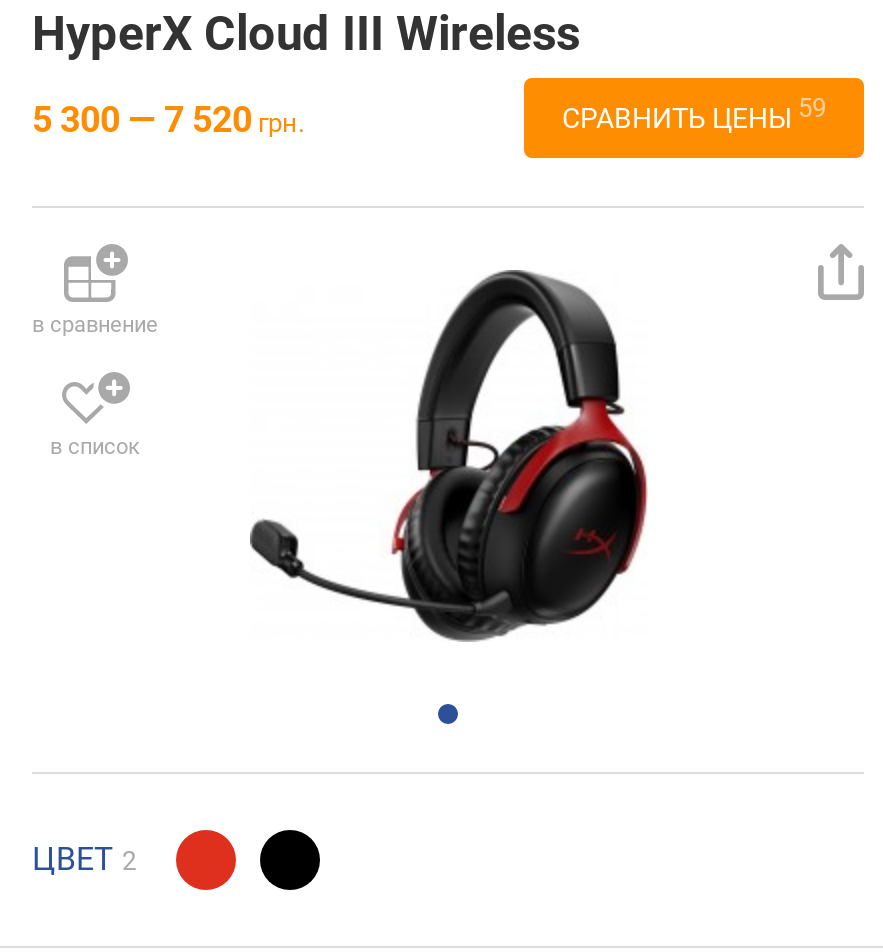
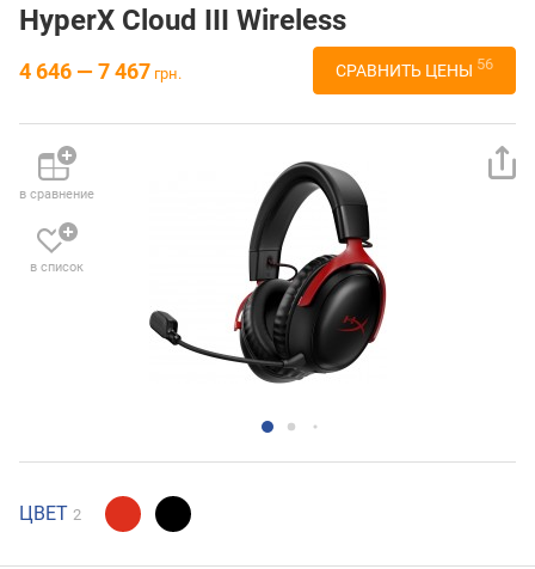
[32,97,304,139] 5 300 — 7 520 грн. -> [19,58,182,83] 4 646 — 7 467 грн.
[562,93,826,134] СРАВНИТЬ ЦЕНЫ 59 -> [336,55,493,80] СРАВНИТЬ ЦЕНЫ 56

